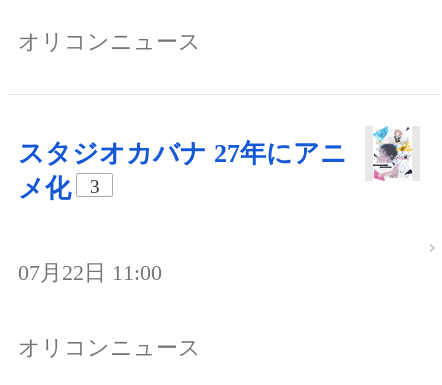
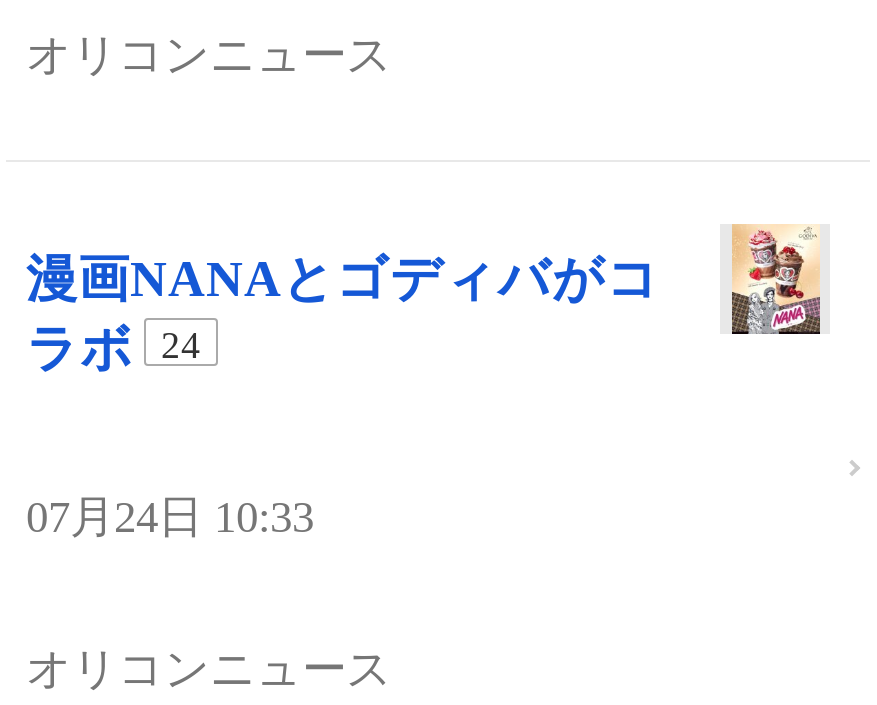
[18,125,415,202] [image] | スタジオカバナ 27年にアニ | メ化 | 3 -> [26,223,822,378] [image] | 漫画NANAとゴディバがコ | ラボ | 24
[18,259,162,284] 07月22日 11:00 -> [26,492,314,542] 07月24日 10:33

